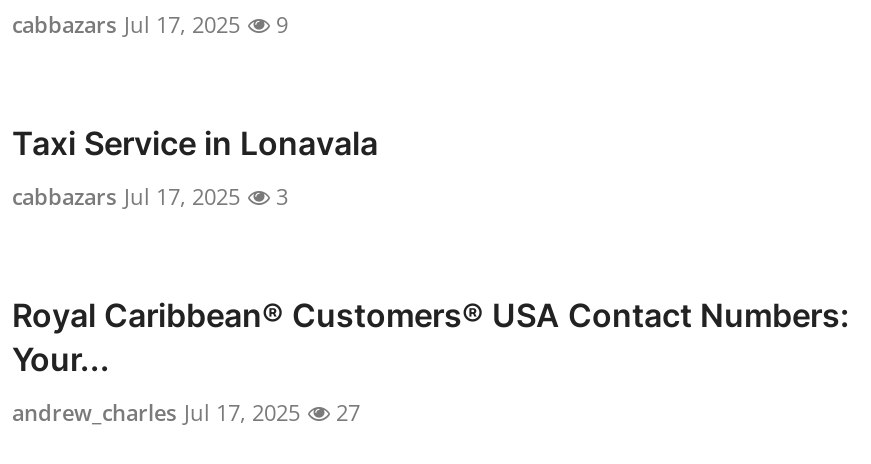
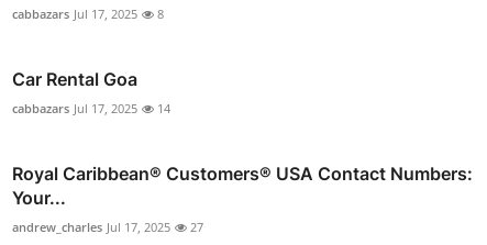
[12,9,288,39] cabbazars Jul 17, 2025 9 -> [12,5,164,22] cabbazars Jul 17, 2025 8
[12,123,378,163] Taxi Service in Lonavala -> [12,68,137,90] Car Rental Goa
[12,181,288,211] cabbazars Jul 17, 2025 3 -> [12,100,170,116] cabbazars Jul 17, 2025 14

